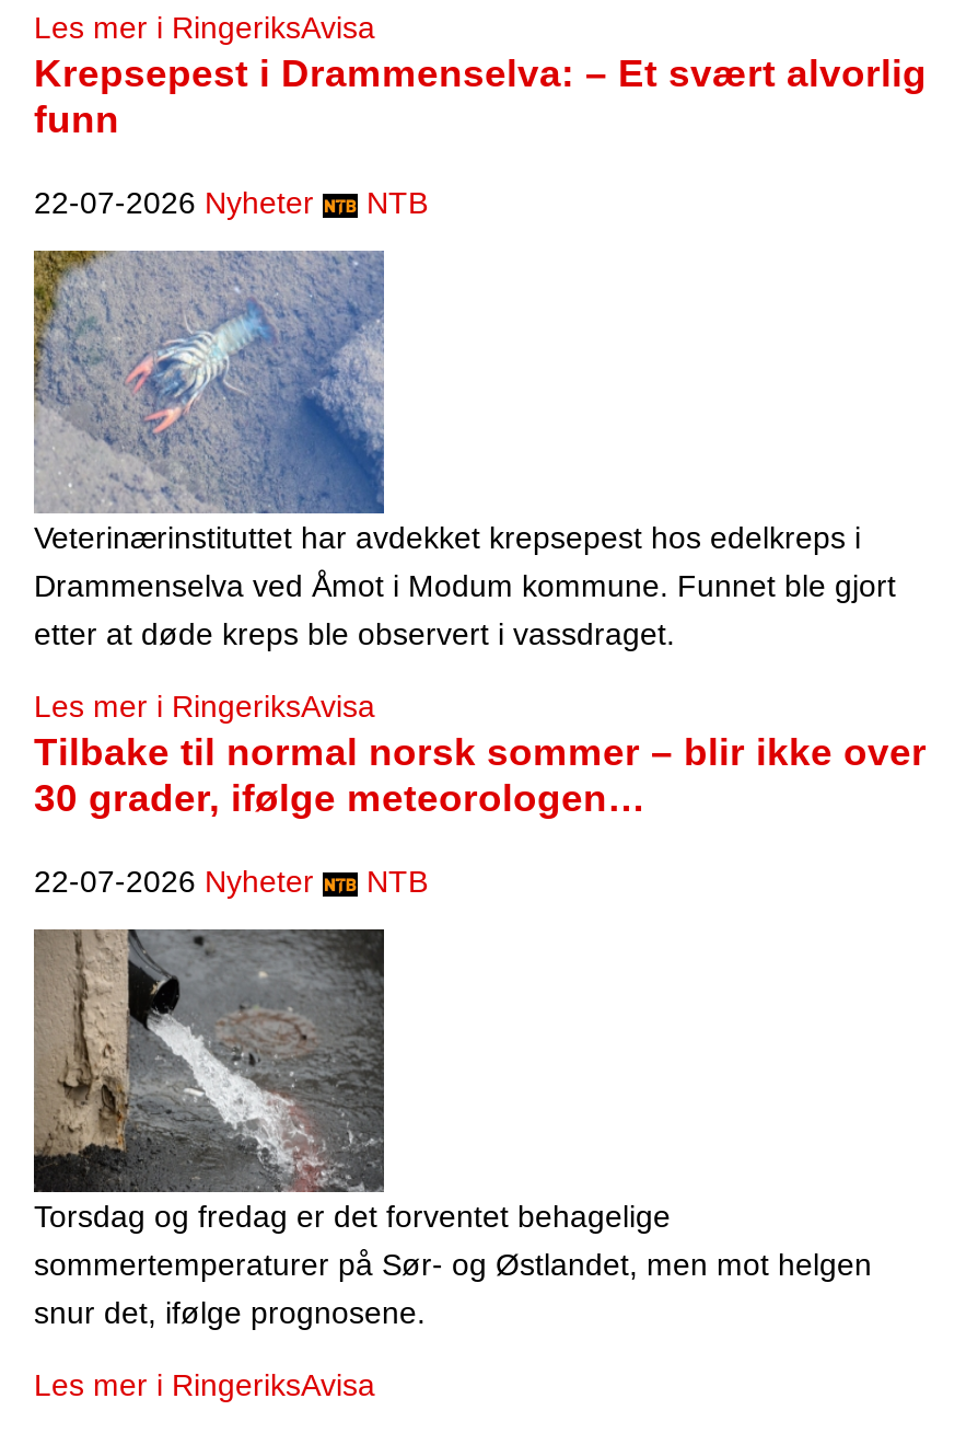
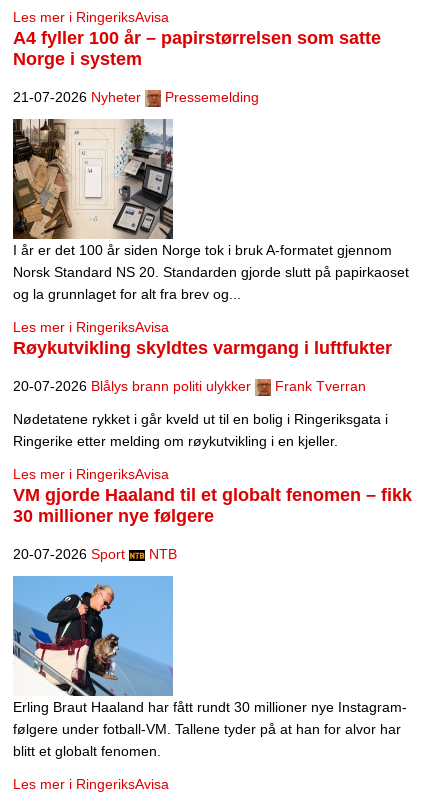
[34,51,927,141] Krepsepest i Drammenselva: – Et svært alvorlig | funn -> [13,28,381,69] A4 fyller 100 år – papirstørrelsen som satte | Norge i system
[34,185,428,220] 22-07-2026 Nyheter | NTB -> [13,89,259,105] 21-07-2026 Nyheter | Pressemelding
[32,248,896,651] [image] | Veterinærinstituttet har avdekket krepsepest hos edelkreps i | Drammenselva ved Åmot i Modum kommune. Funnet ble gjort | etter at døde kreps ble observert i vassdraget. -> [12,119,409,302] [image] | I år er det 100 år siden Norge tok i bruk A-formatet gjennom | Norsk Standard NS 20. Standarden gjorde slutt på papirkaoset | og la grunnlaget for alt fra brev og...
[34,730,927,899] Tilbake til normal norsk sommer – blir ikke over | 30 grader, ifølge meteorologen… | 22-07-2026 Nyheter -> [13,338,412,562] Røykutvikling skyldtes varmgang i luftfukter | 20-07-2026 Blålys brann politi ulykker | Frank Tverran | Nødetatene rykket i går kveld ut til en bolig i Ringeriksgata i | Ringerike etter melding om røykutvikling i en kjeller. | Les mer i RingeriksAvisa | VM gjorde Haaland til et globalt fenomen – fikk | 30 millioner nye følgere | 20-07-2026 Sport
[32,927,872,1330] [image] | Torsdag og fredag er det forventet behagelige | sommertemperaturer på Sør- og Østlandet, men mot helgen | snur det, ifølge prognosene. -> [12,575,407,759] [image] | Erling Braut Haaland har fått rundt 30 millioner nye Instagram- | følgere under fotball-VM. Tallene tyder på at han for alvor har | blitt et globalt fenomen.

